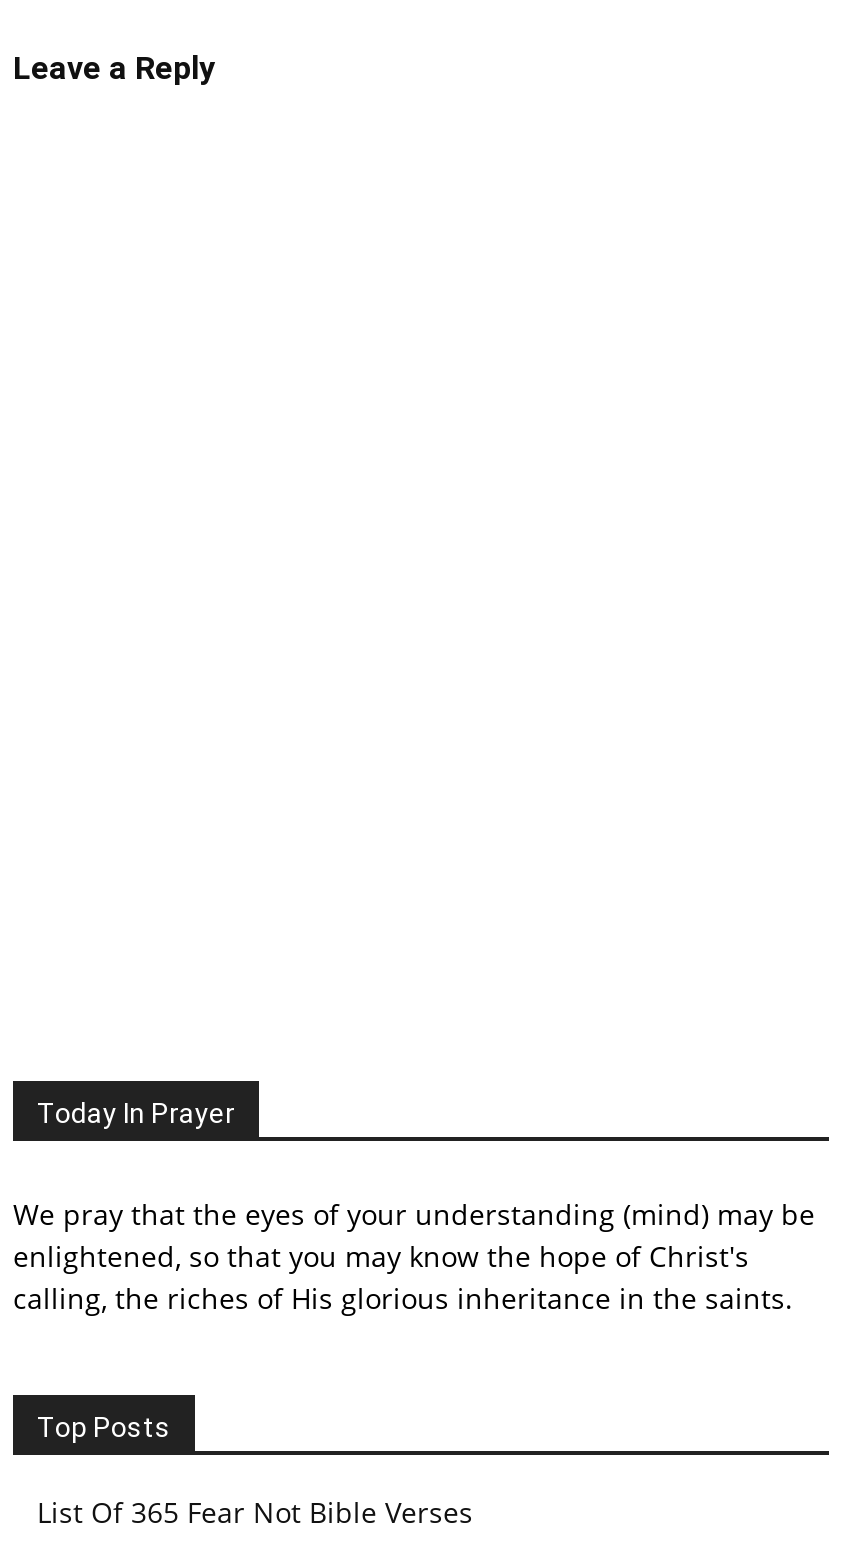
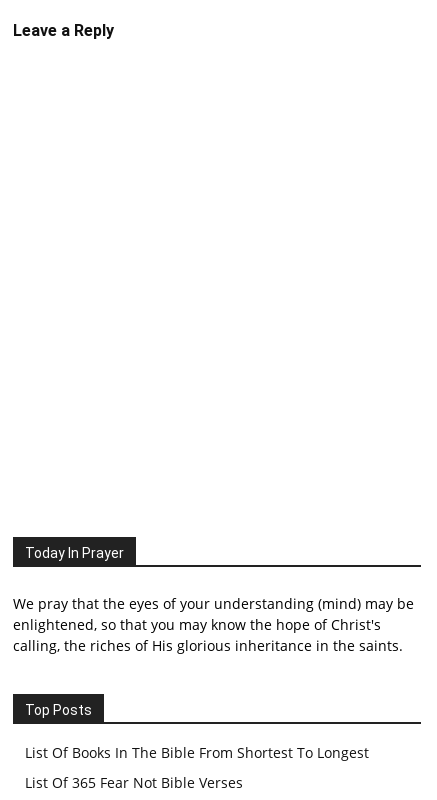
none -> [25,743,369,762] List Of Books In The Bible From Shortest To Longest

